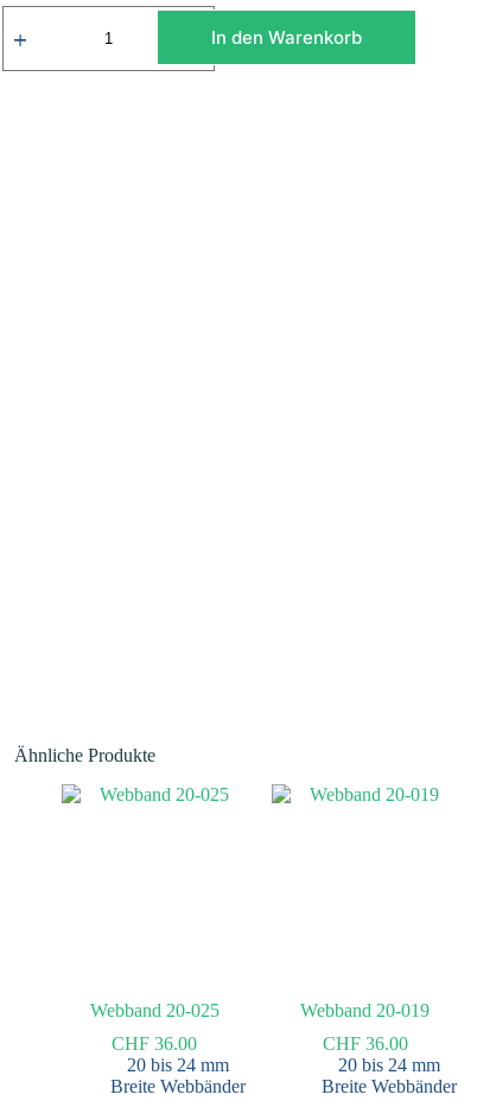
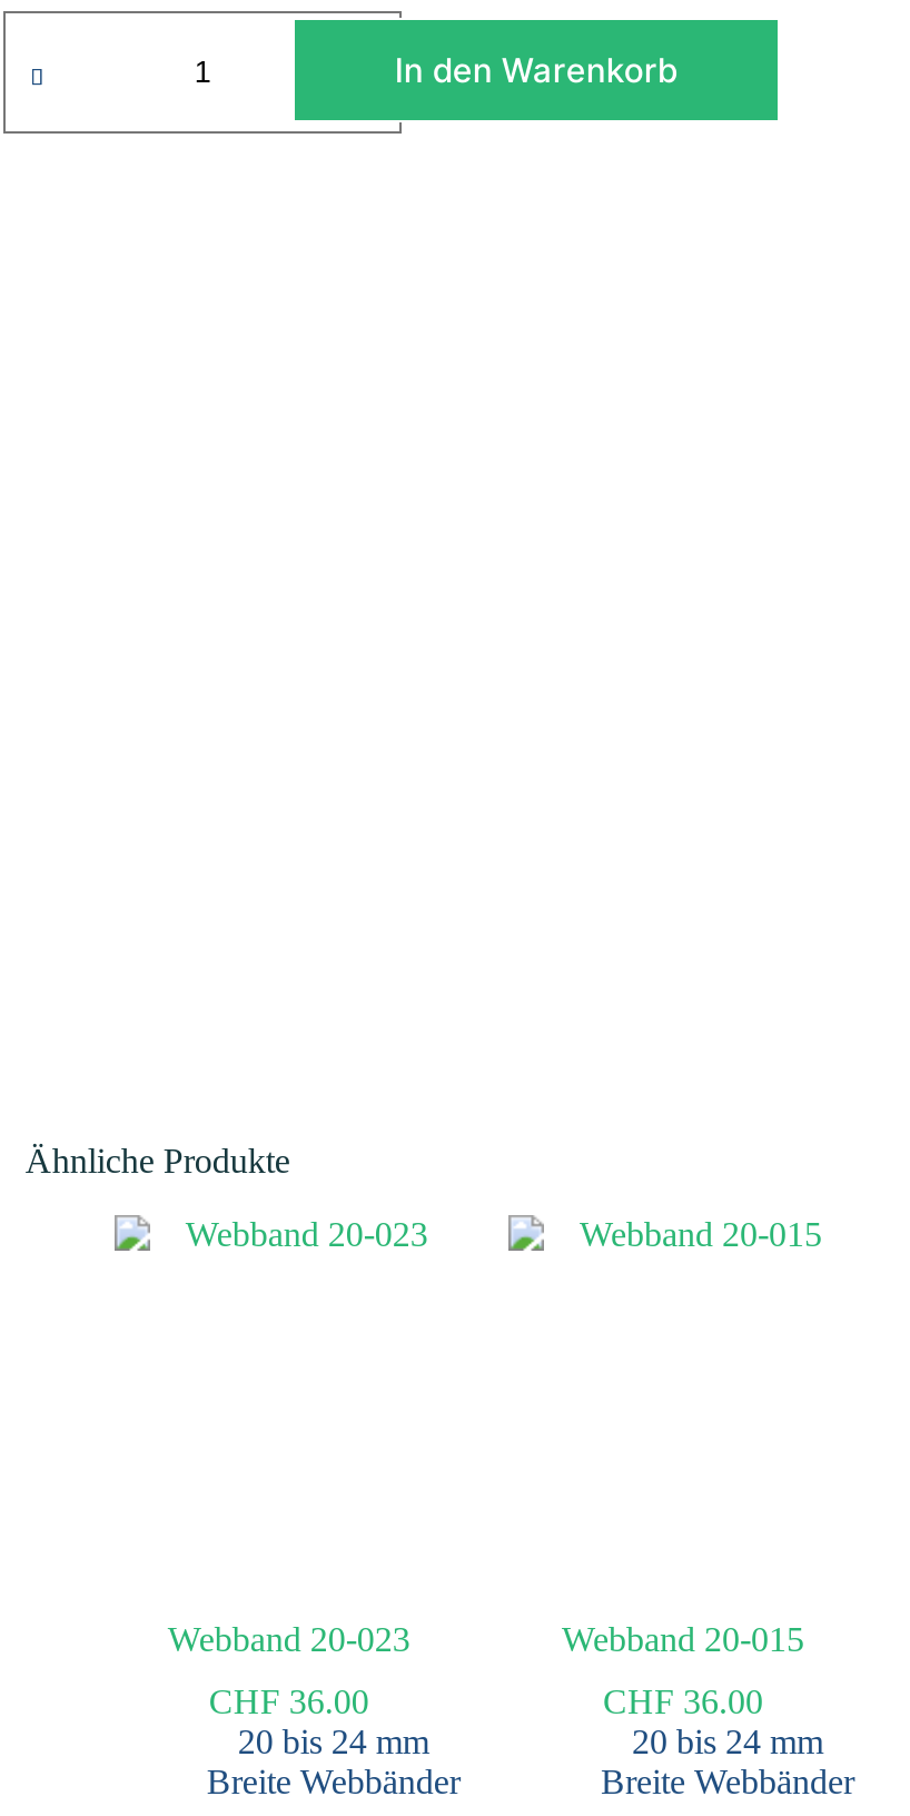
[90,1001,219,1021] Webband 20-025 -> [168,1620,410,1658] Webband 20-023
[300,1001,430,1021] Webband 20-019 -> [562,1620,804,1658] Webband 20-015

